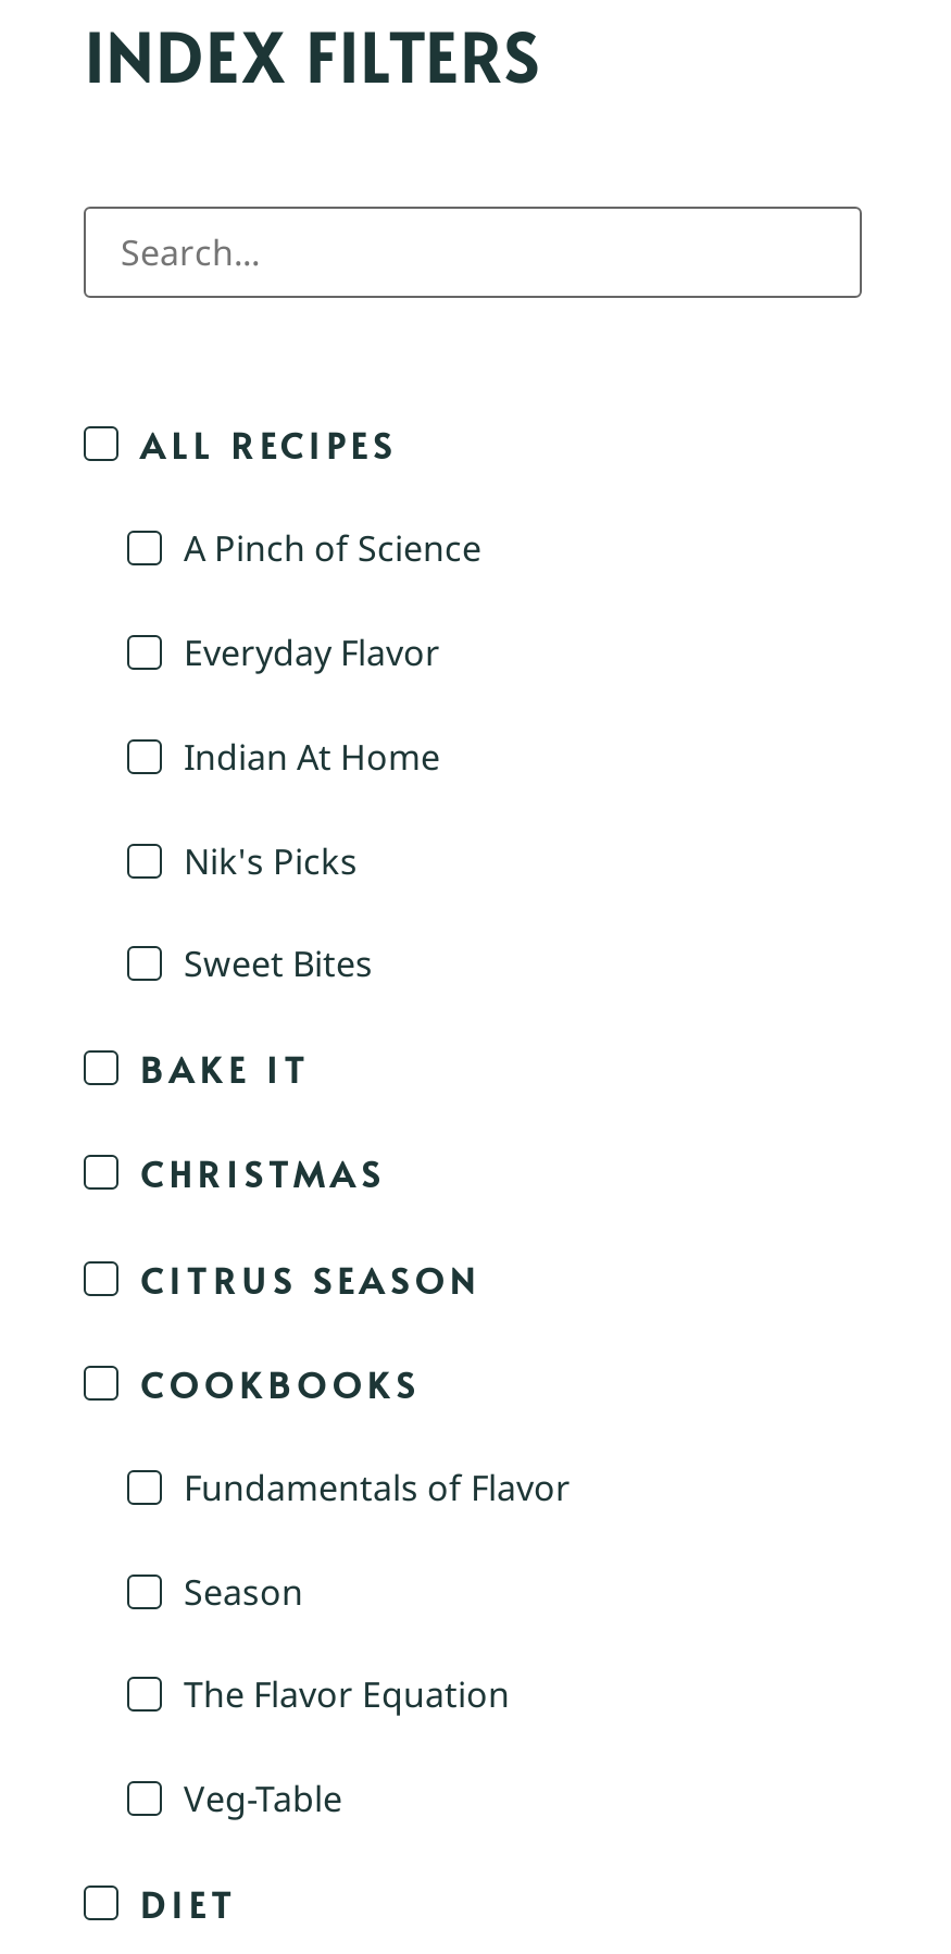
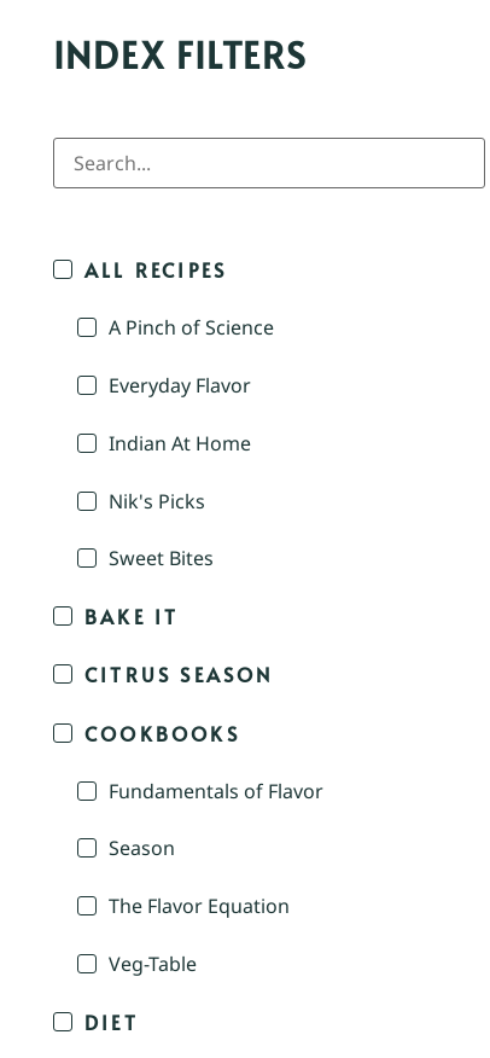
[140,1149,385,1197] CHRISTMAS -> none

